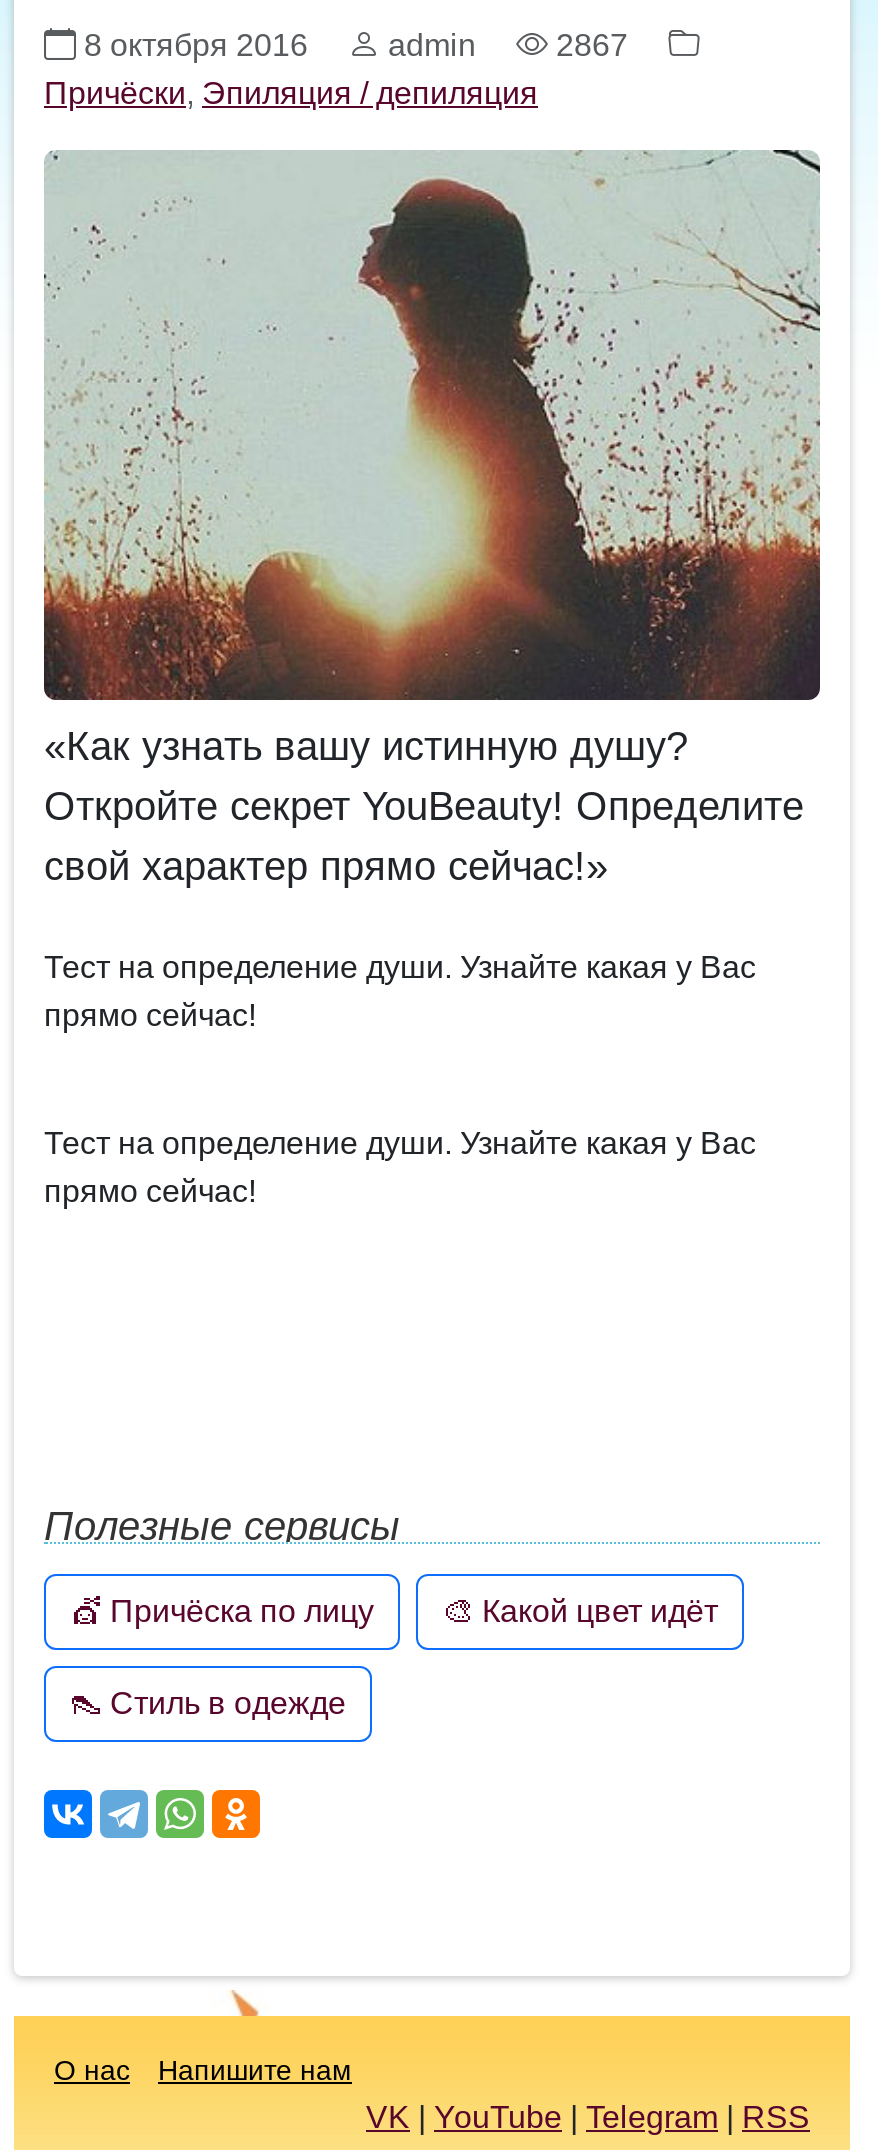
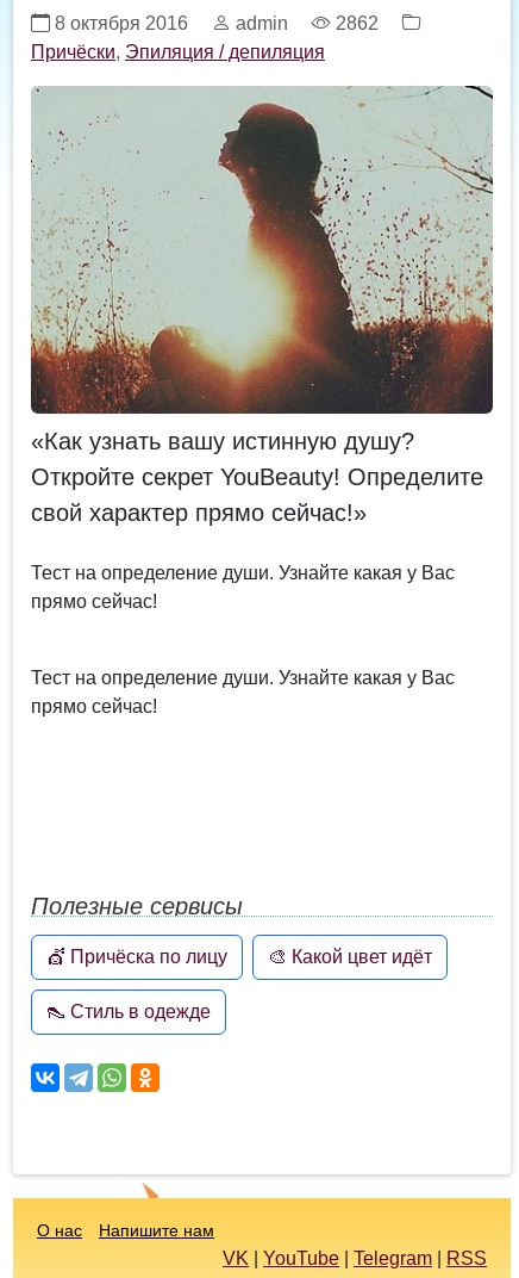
[556,28,628,62] 2867 -> [336,13,379,33] 2862

